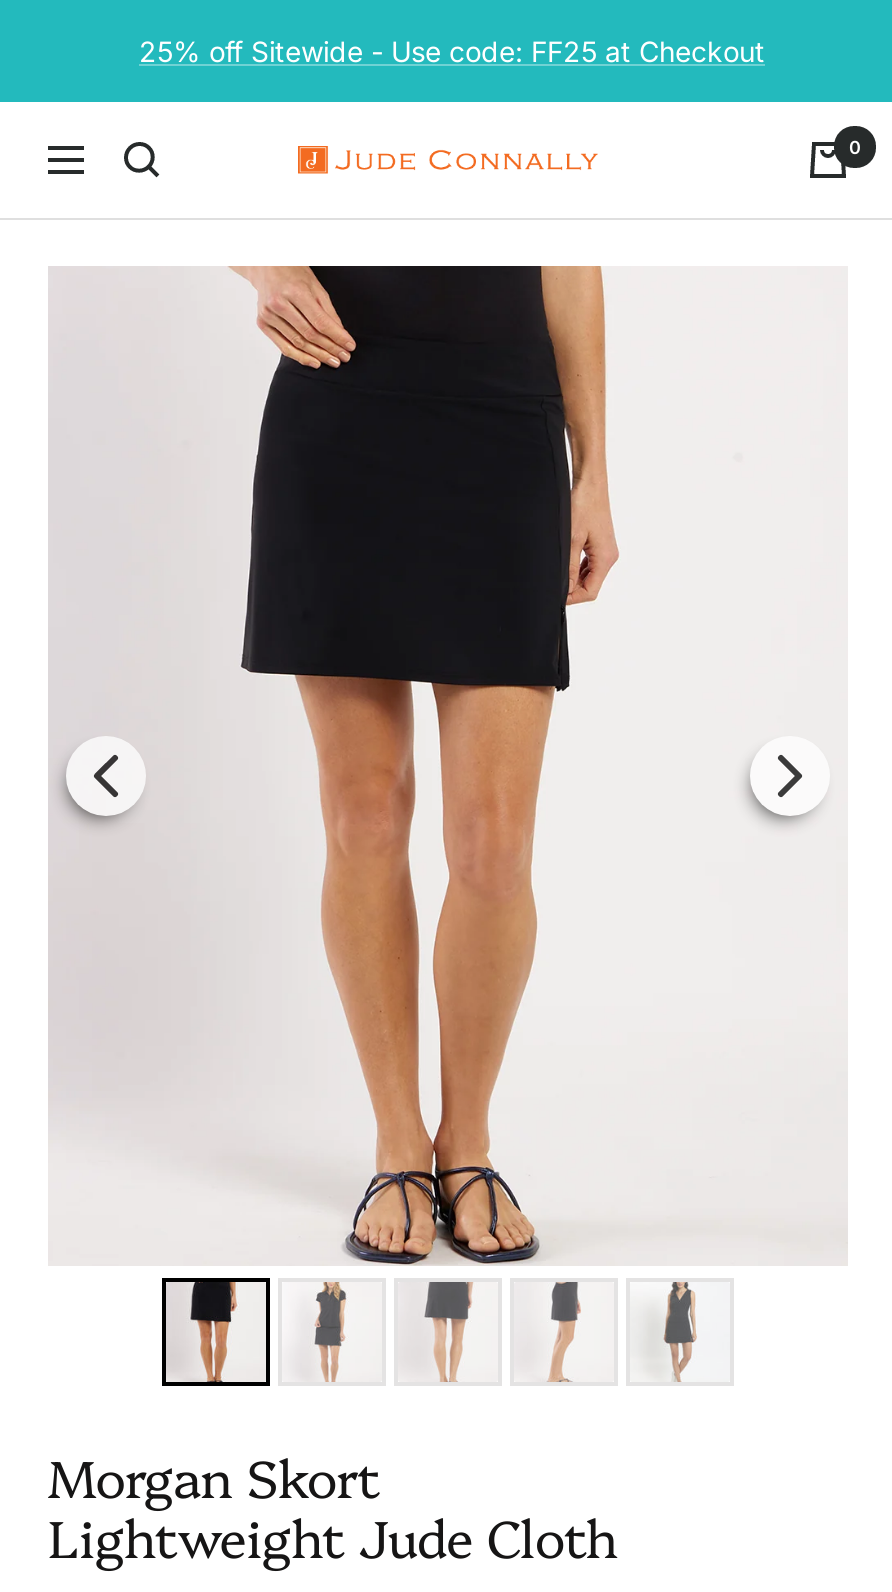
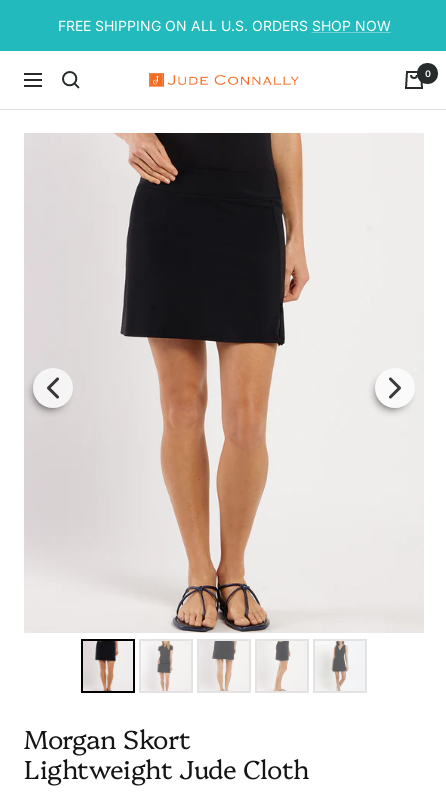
[139,34,765,68] 25% off Sitewide - Use code: FF25 at Checkout -> [57,17,390,34] FREE SHIPPING ON ALL U.S. ORDERS SHOP NOW

